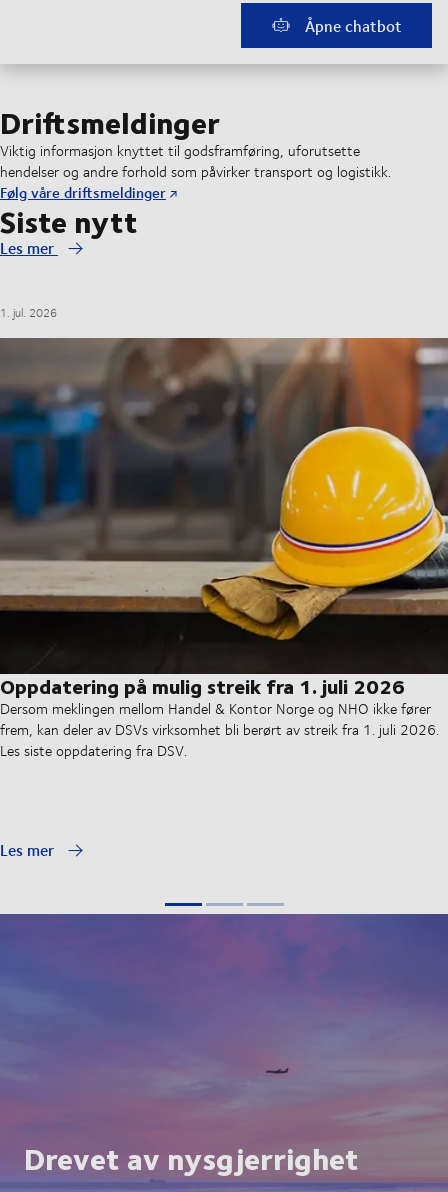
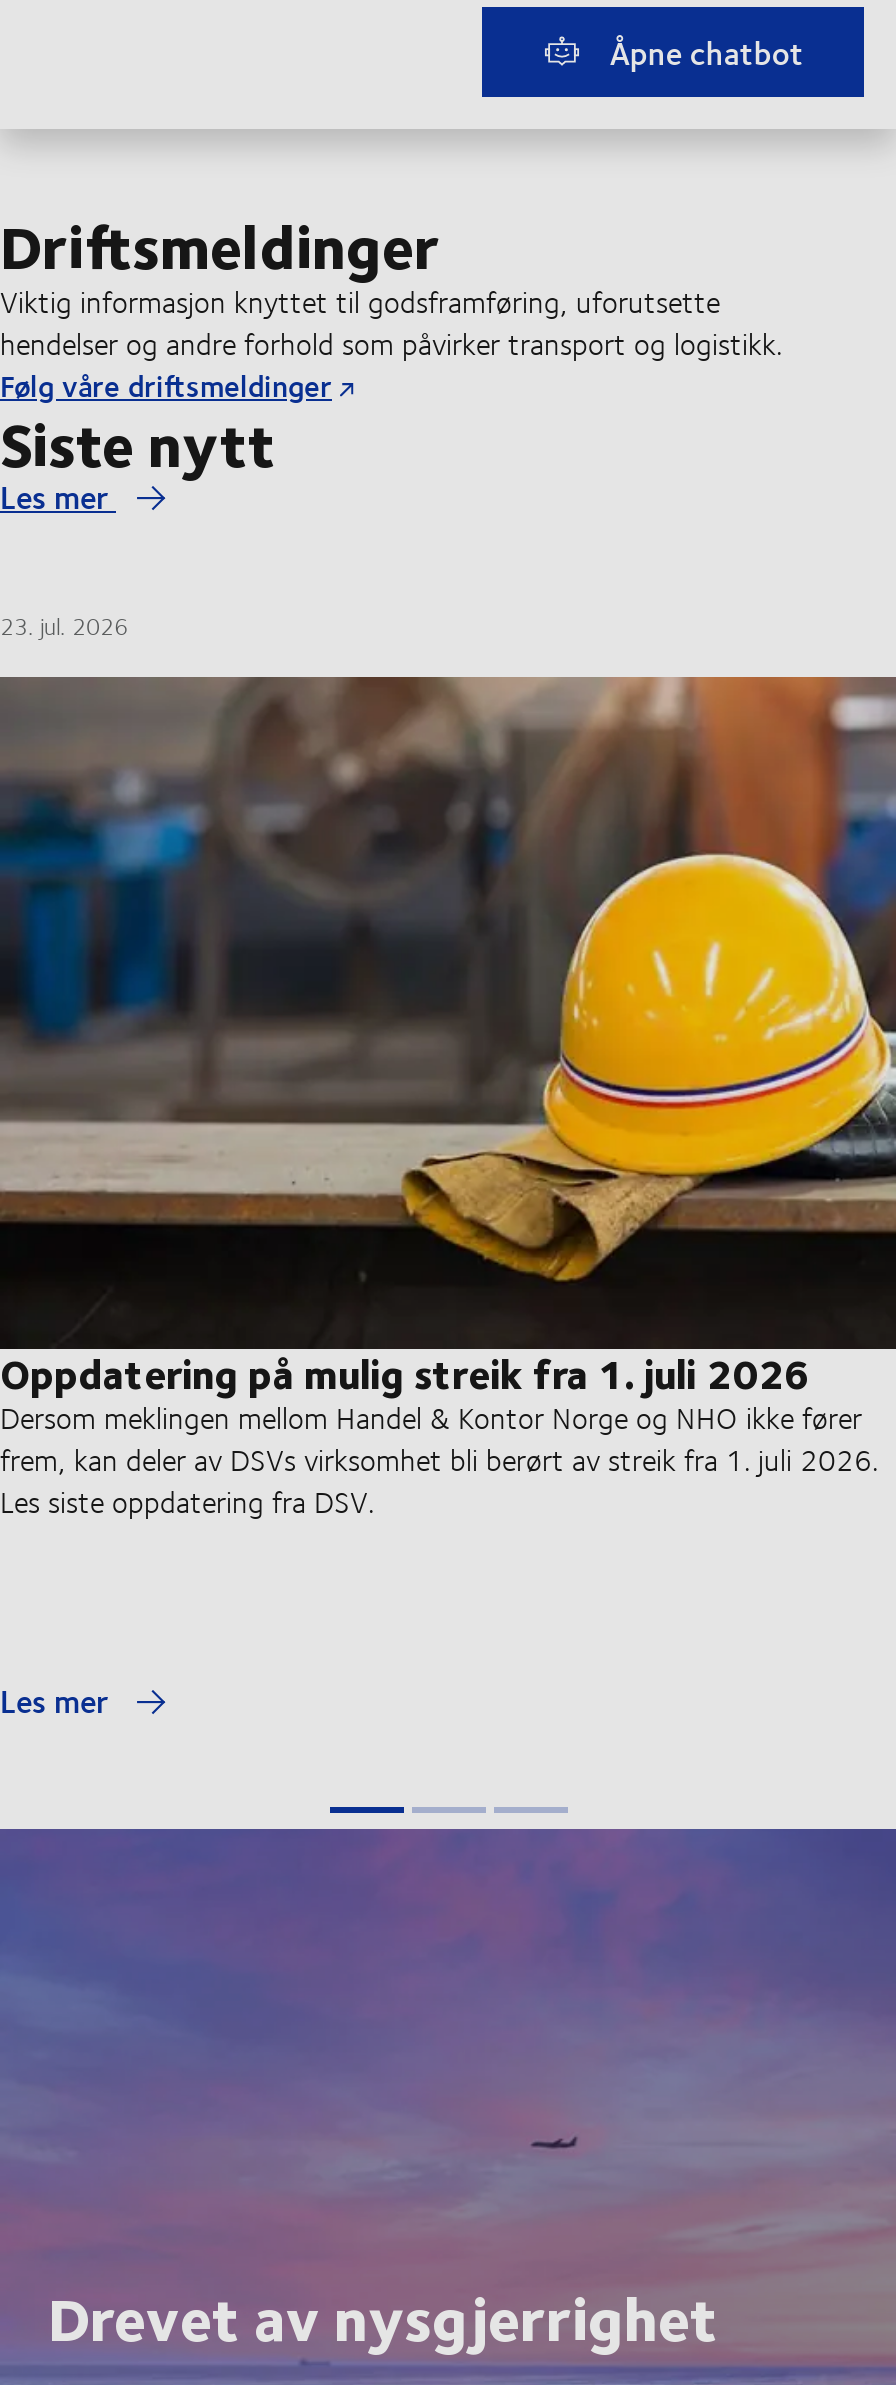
[0,304,57,321] 1. jul. 2026 -> [0,609,128,643] 23. jul. 2026

